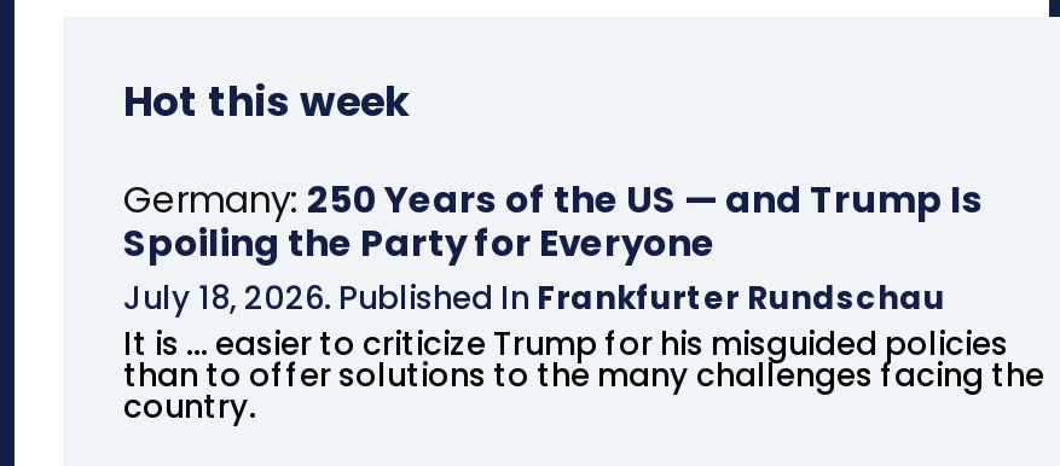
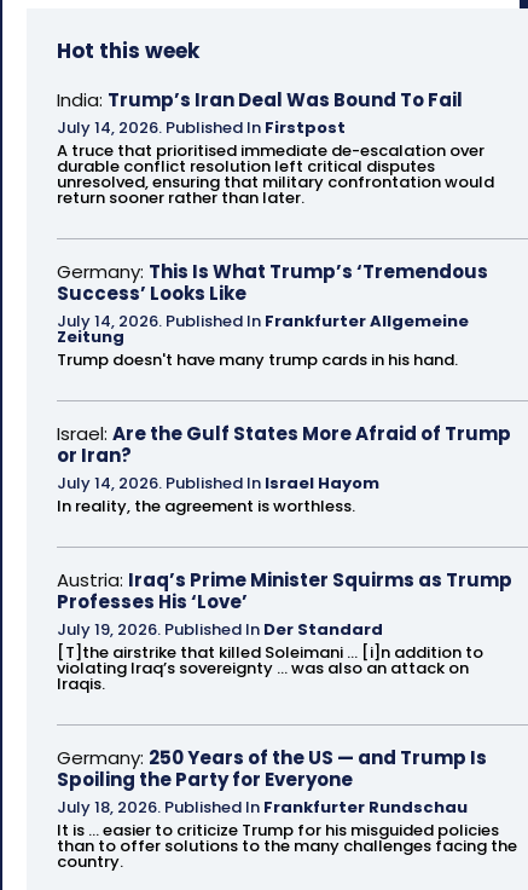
none -> [57,87,512,695] India: Trump’s Iran Deal Was Bound To Fail | July 14, 2026. Published In Firstpost | A truce that prioritised immediate de-escalation over | durable conflict resolution left critical disputes | unresolved, ensuring that military confrontation would | return sooner rather than later. | Germany: This Is What Trump’s ‘Tremendous | Success’ Looks Like | July 14, 2026. Published In Frankfurter Allgemeine | Zeitung | Trump doesn't have many trump cards in his hand. | Israel: Are the Gulf States More Afraid of Trump | or Iran? | July 14, 2026. Published In Israel Hayom | In reality, the agreement is worthless. | Austria: Iraq’s Prime Minister Squirms as Trump | Professes His ‘Love’ | July 19, 2026. Published In Der Standard | [T]the airstrike that killed Soleimani ... [i]n addition to | violating Iraq’s sovereignty ... was also an attack on | Iraqis.

